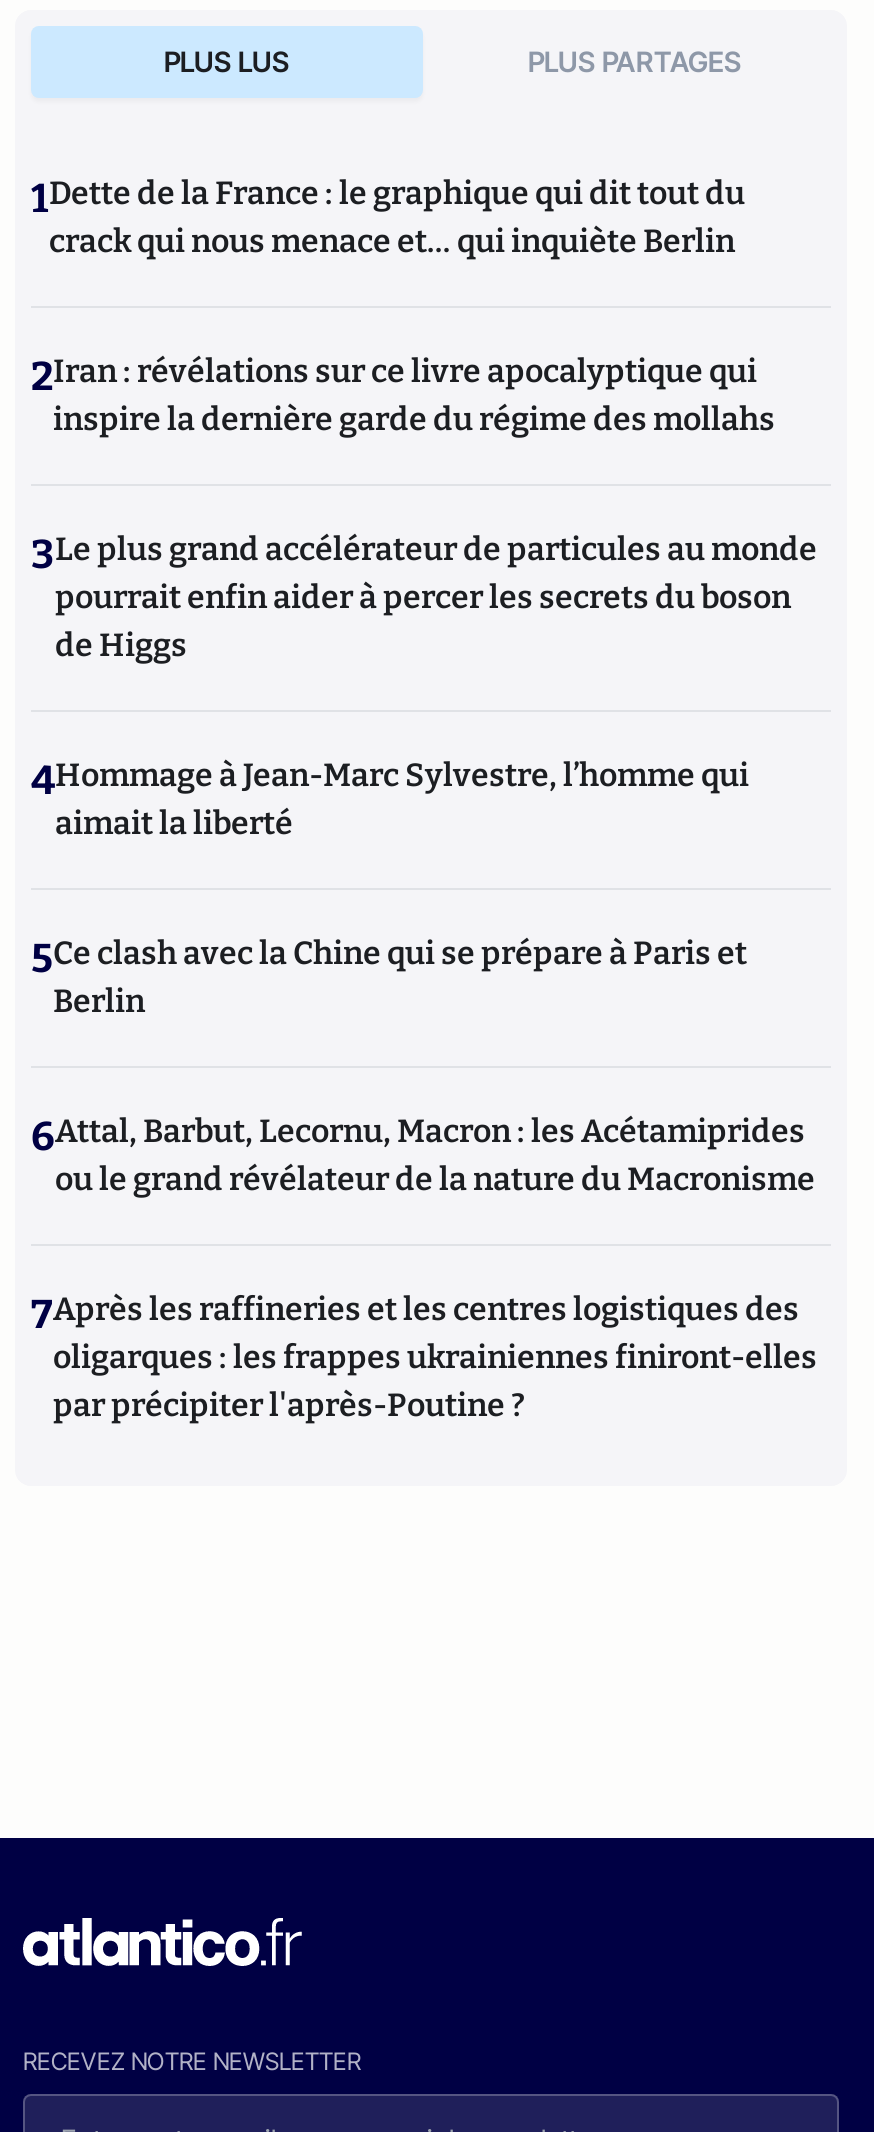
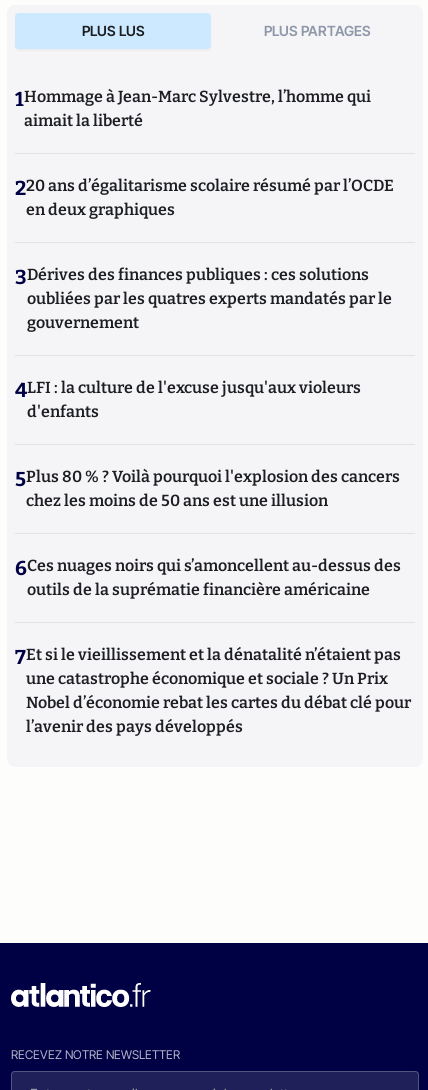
[31,173,817,803] 1Dette de la France : le graphique qui dit tout du | crack qui nous menace et… qui inquiète Berlin | 2Iran : révélations sur ce livre apocalyptique qui | inspire la dernière garde du régime des mollahs | 3Le plus grand accélérateur de particules au monde | pourrait enfin aider à percer les secrets du boson | de Higgs | 4Hommage à Jean-Marc Sylvestre, l’homme qui -> [15,87,371,111] 1Hommage à Jean-Marc Sylvestre, l’homme qui
moved [55,803,293,841] -> [24,111,143,130]: aimait la liberté
[31,933,817,1423] 5Ce clash avec la Chine qui se prépare à Paris et | Berlin | 6Attal, Barbut, Lecornu, Macron : les Acétamiprides | ou le grand révélateur de la nature du Macronisme | 7Après les raffineries et les centres logistiques des | oligarques : les frappes ukrainiennes finiront-elles | par précipiter l'après-Poutine ? -> [15,176,411,736] 220 ans d’égalitarisme scolaire résumé par l’OCDE | en deux graphiques | 3Dérives des finances publiques : ces solutions | oubliées par les quatres experts mandatés par le | gouvernement | 4LFI : la culture de l'excuse jusqu'aux violeurs | d'enfants | 5Plus 80 % ? Voilà pourquoi l'explosion des cancers | chez les moins de 50 ans est une illusion | 6Ces nuages noirs qui s’amoncellent au-dessus des | outils de la suprématie financière américaine | 7Et si le vieillissement et la dénatalité n’étaient pas | une catastrophe économique et sociale ? Un Prix | Nobel d’économie rebat les cartes du débat clé pour | l’avenir des pays développés

